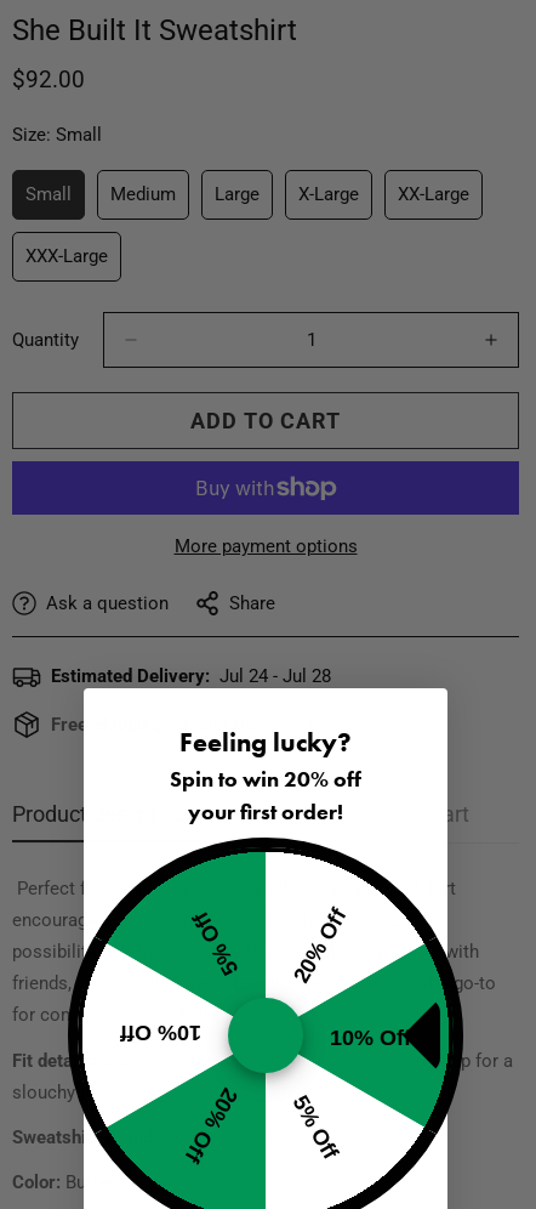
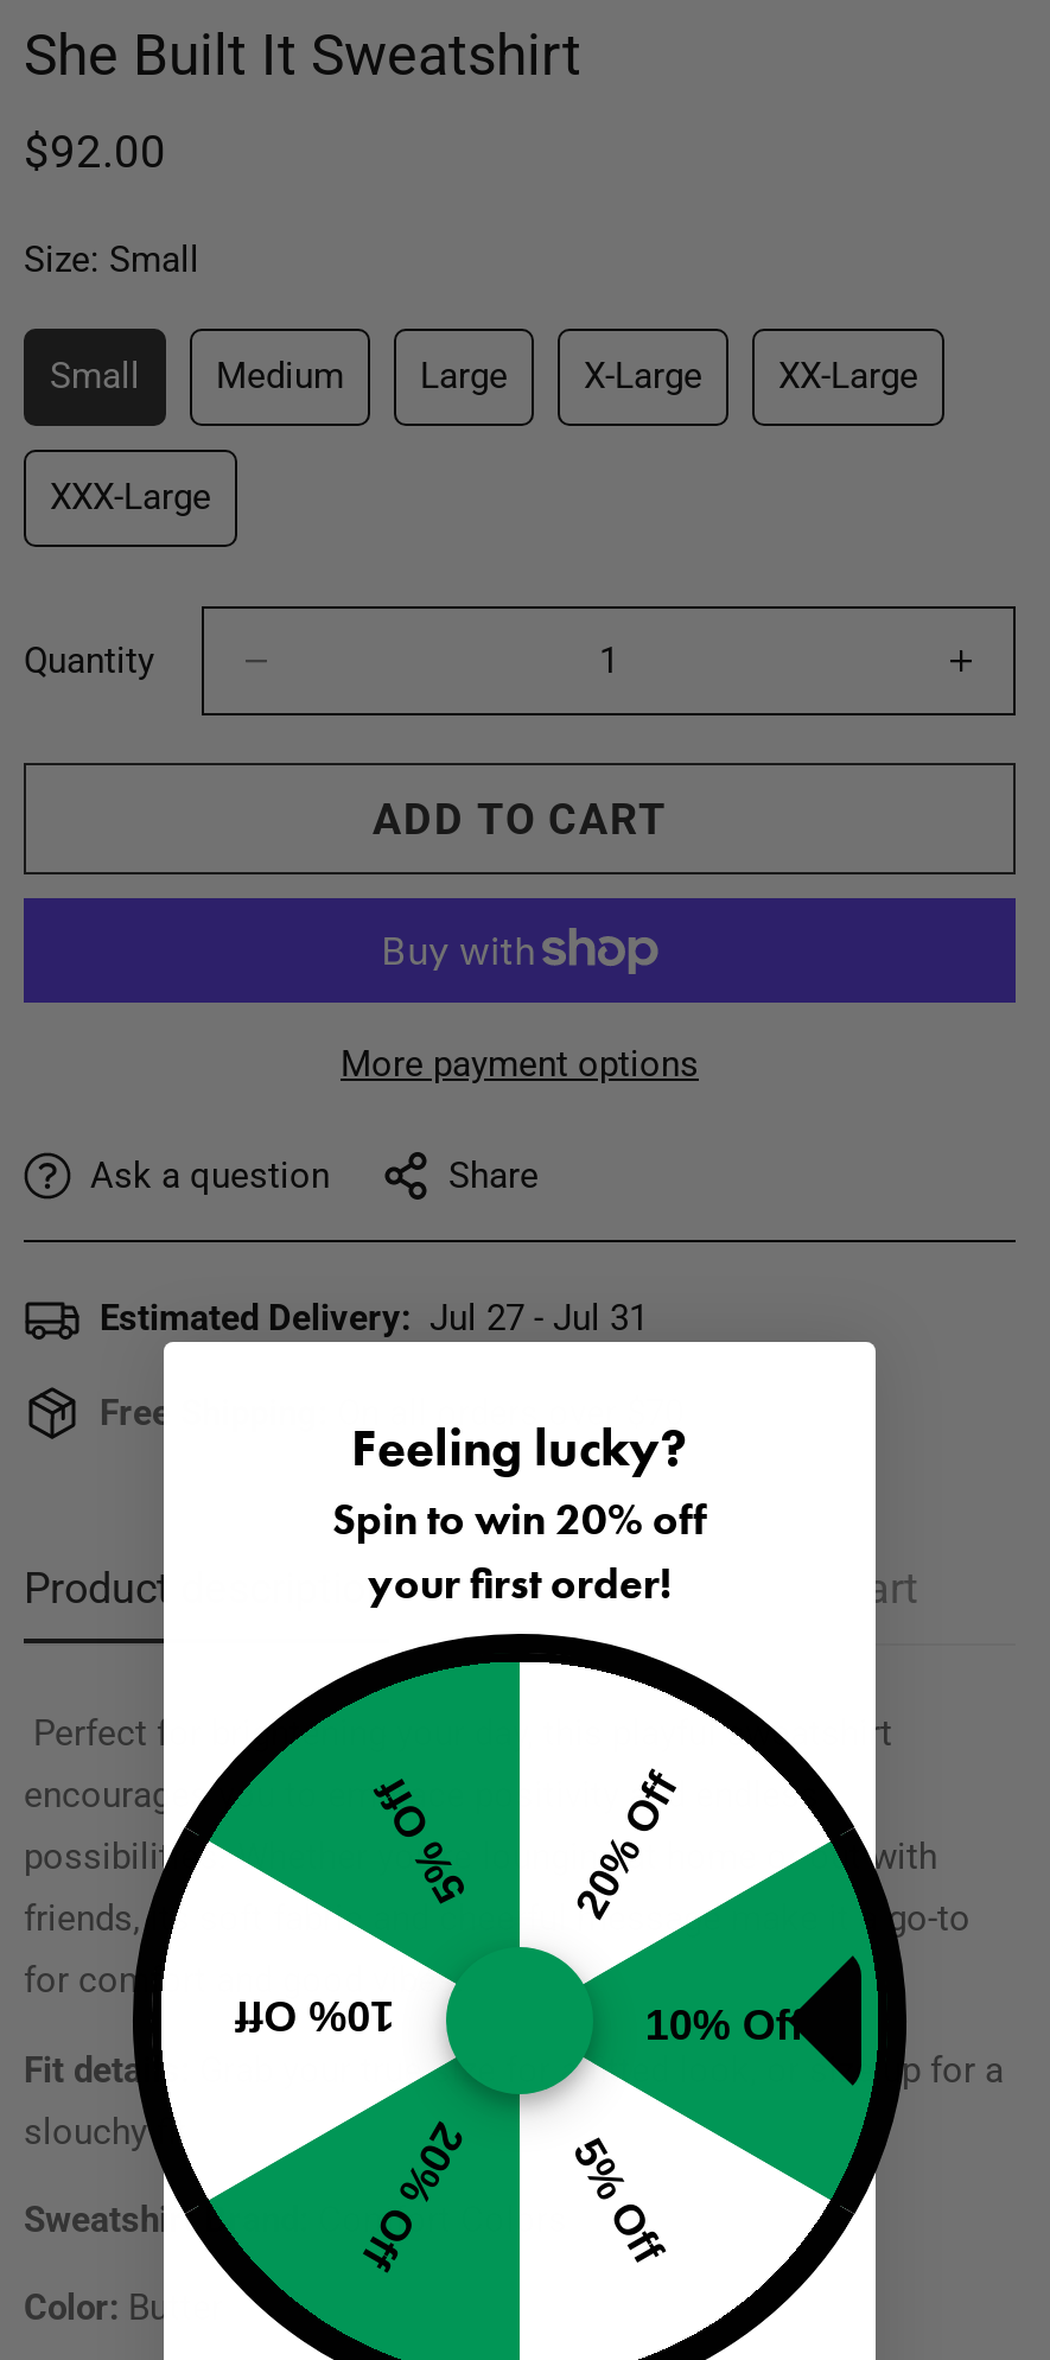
[51,666,331,688] Estimated Delivery: Jul 24 - Jul 28 -> [100,1298,648,1341] Estimated Delivery: Jul 27 - Jul 31

